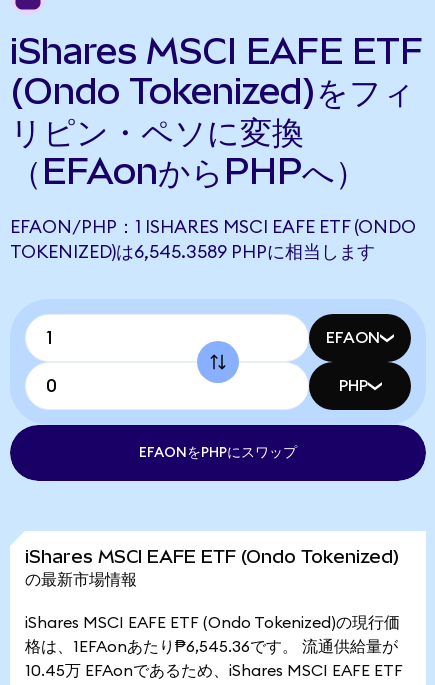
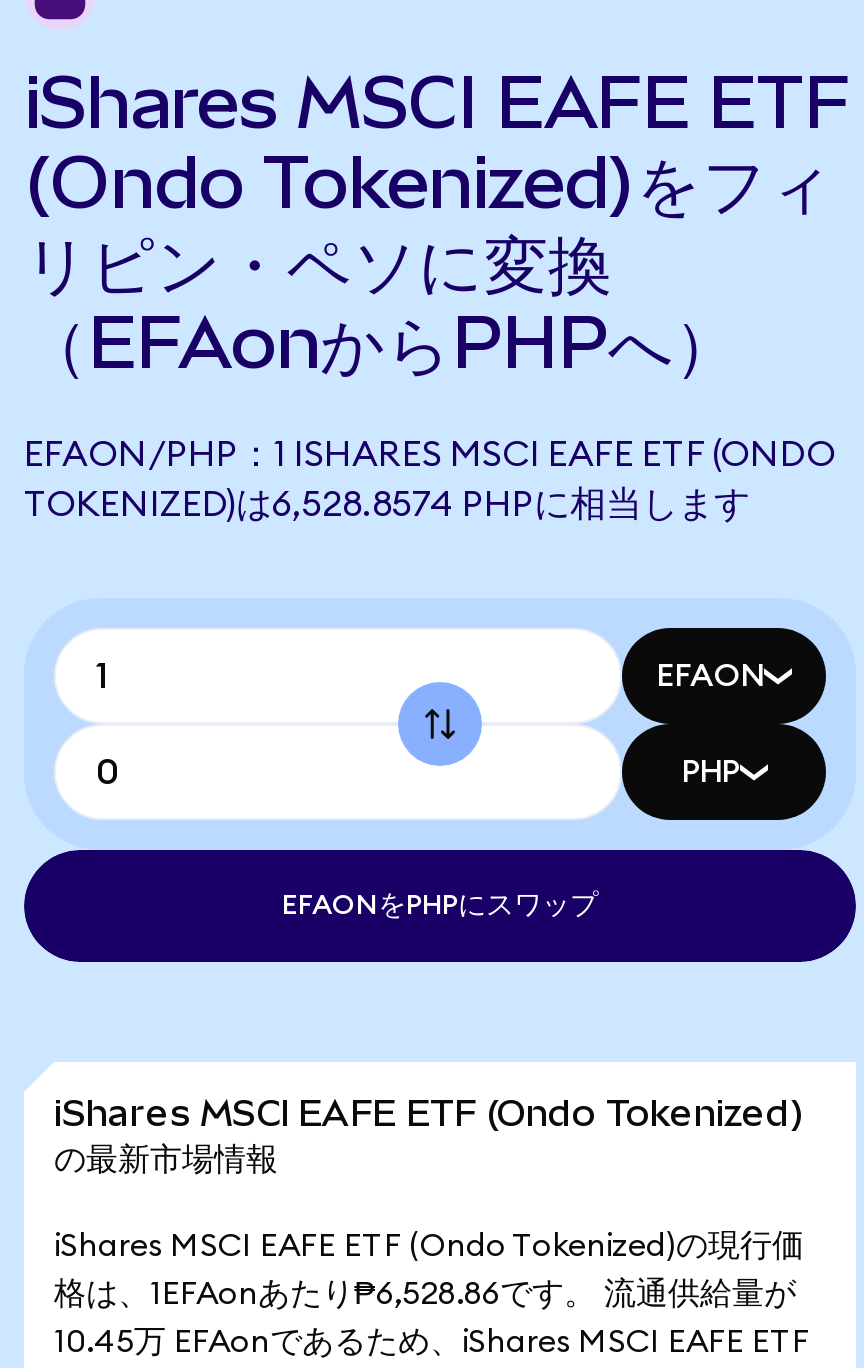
[10,243,375,261] TOKENIZED)は6,545.3589 PHPに相当します -> [24,486,750,522] TOKENIZED)は6,528.8574 PHPに相当します
[25,639,398,655] 格は、1EFAonあたり₱6,545.36です。 流通供給量が -> [54,1278,796,1310] 格は、1EFAonあたり₱6,528.86です。 流通供給量が

